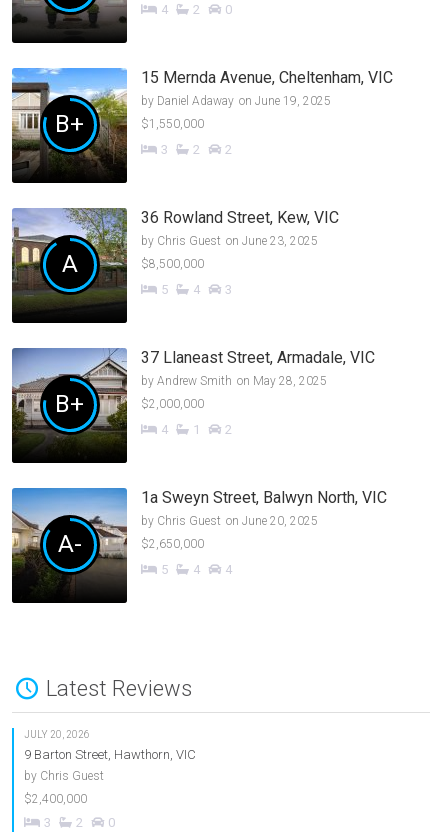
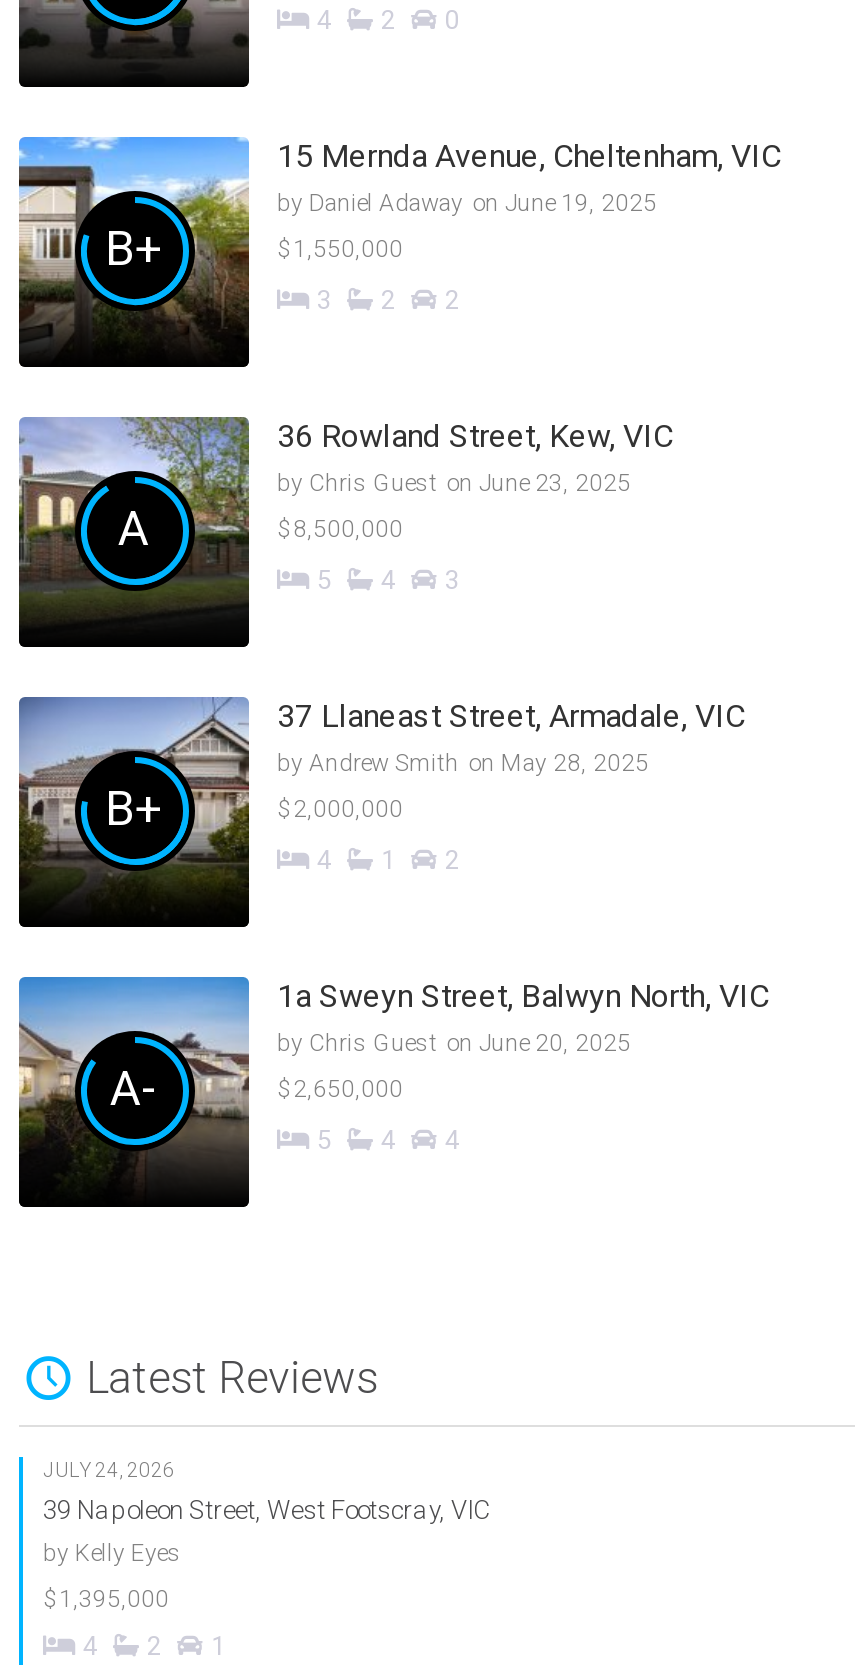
[24,729,90,740] JULY 20, 2026 -> [43,1458,175,1480] JULY 24, 2026
[24,747,196,762] 9 Barton Street, Hawthorn, VIC -> [43,1494,491,1524] 39 Napoleon Street, West Footscray, VIC
[24,769,104,783] by Chris Guest -> [43,1538,181,1566] by Kelly Eyes
[24,792,87,806] $2,400,000 -> [43,1584,169,1612] $1,395,000
[44,815,51,830] 3 -> [83,1630,97,1660] 4
[108,815,115,830] 0 -> [211,1630,225,1660] 1

